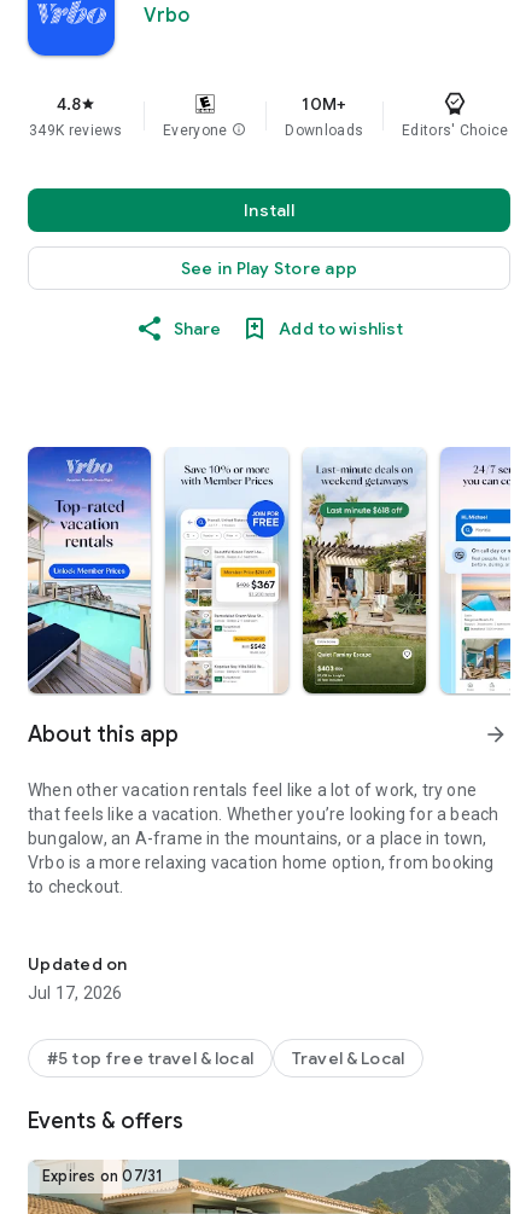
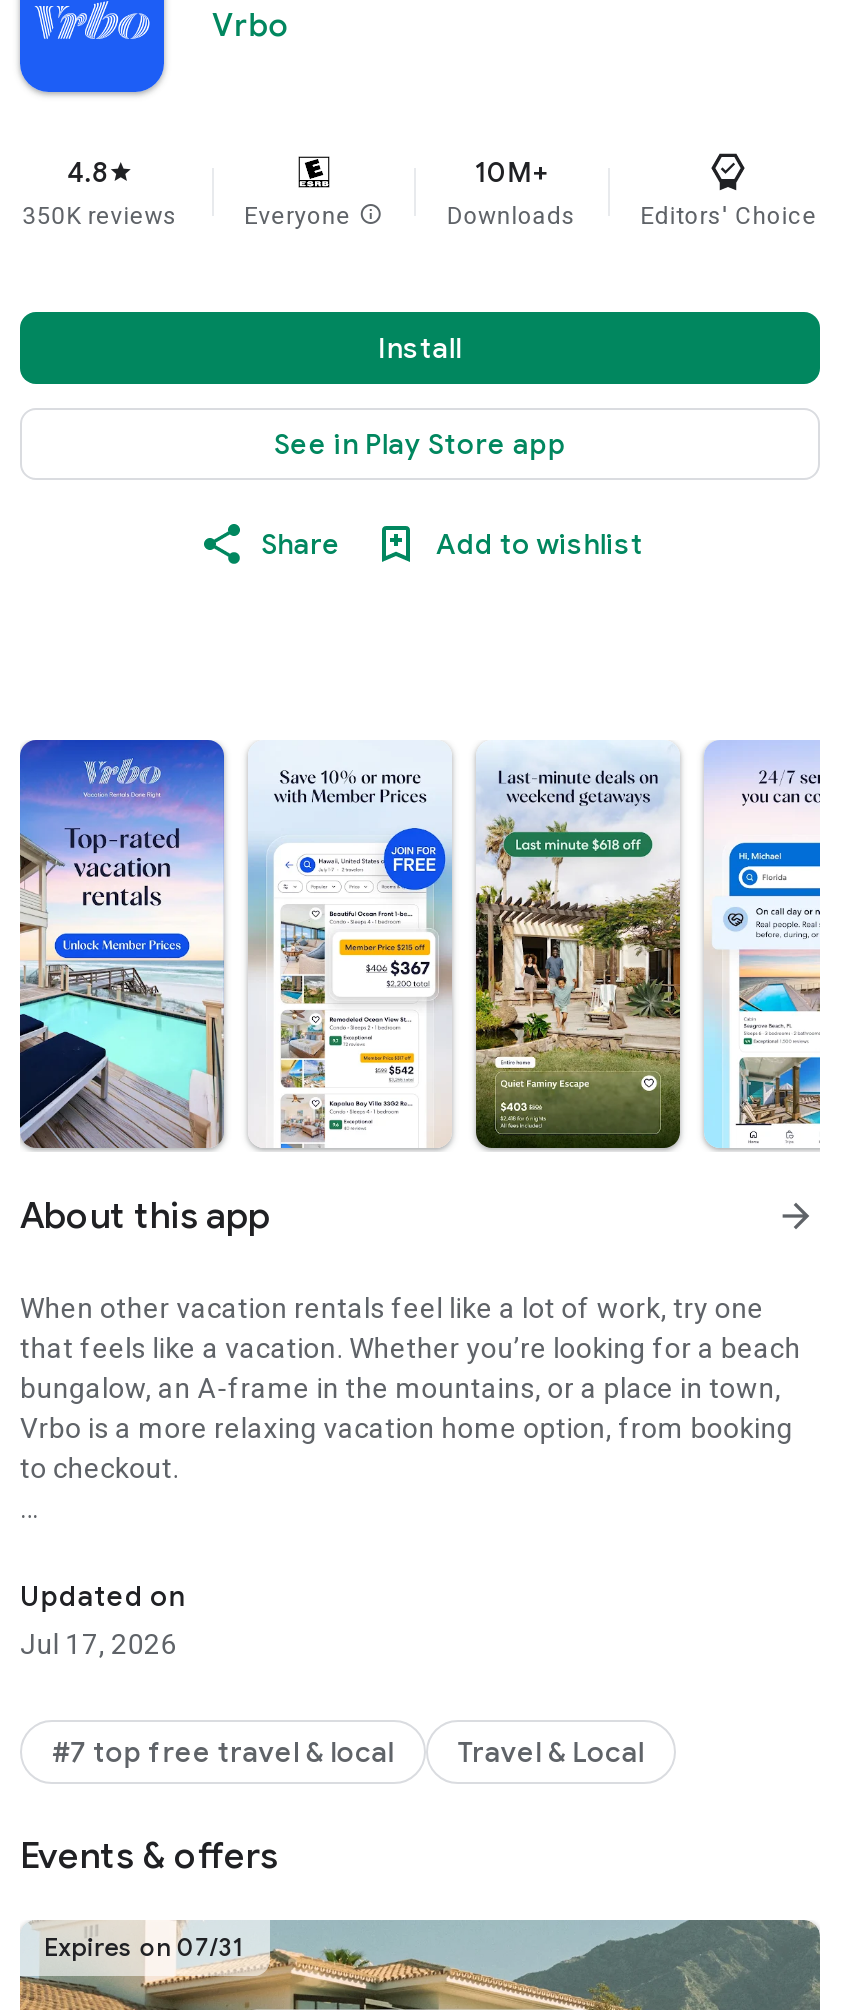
[29,122,123,139] 349K reviews -> [22,202,178,230] 350K reviews
[47,1047,253,1069] #5 top free travel & local -> [52,1734,394,1770] #7 top free travel & local

